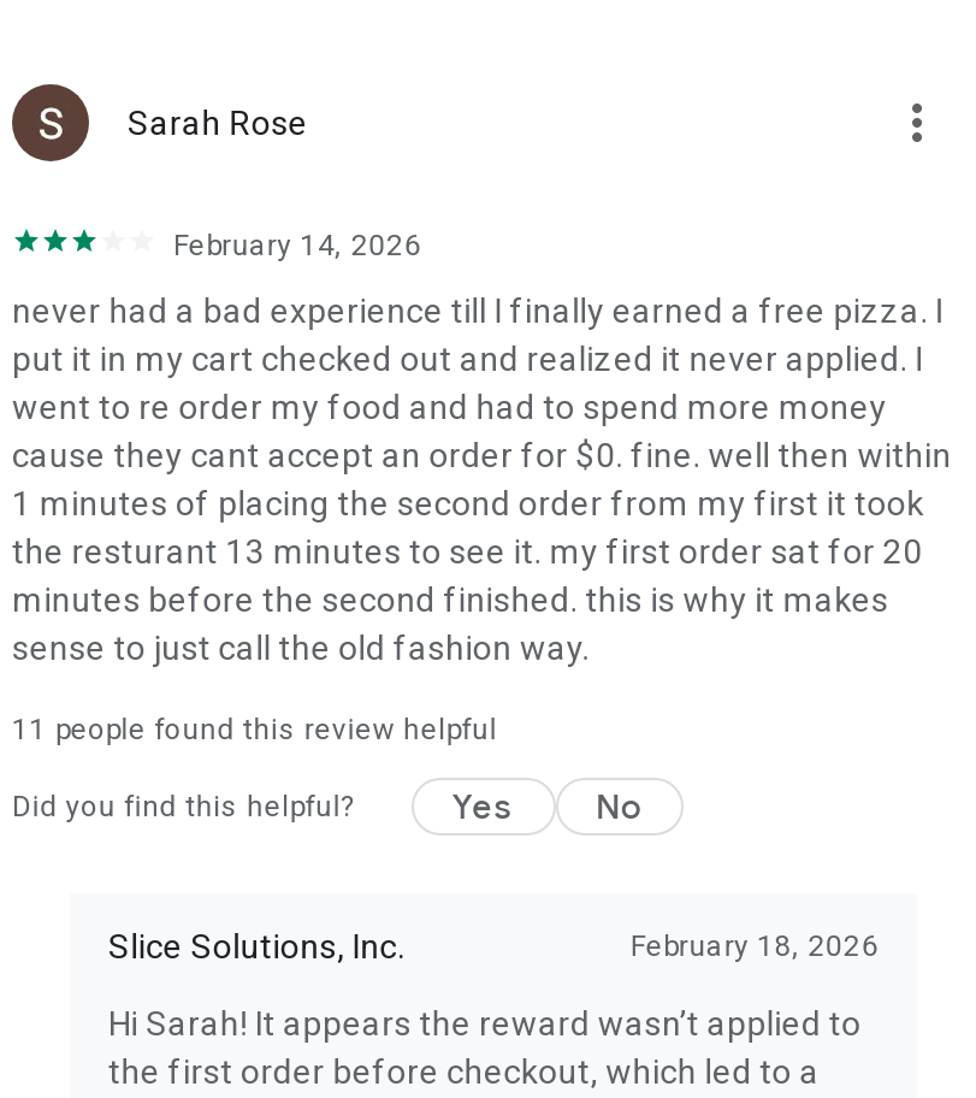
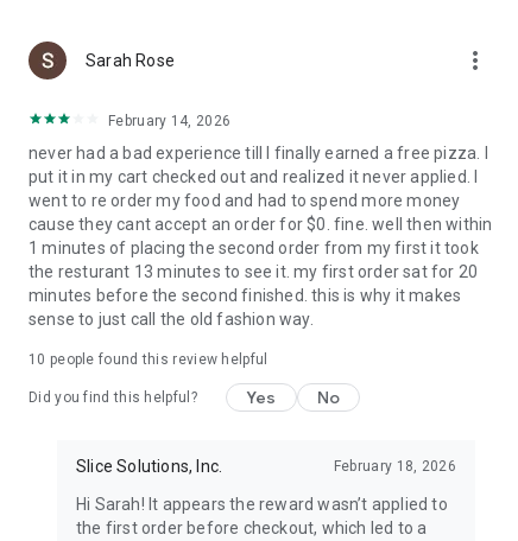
[12,713,497,746] 11 people found this review helpful -> [29,351,268,368] 10 people found this review helpful

